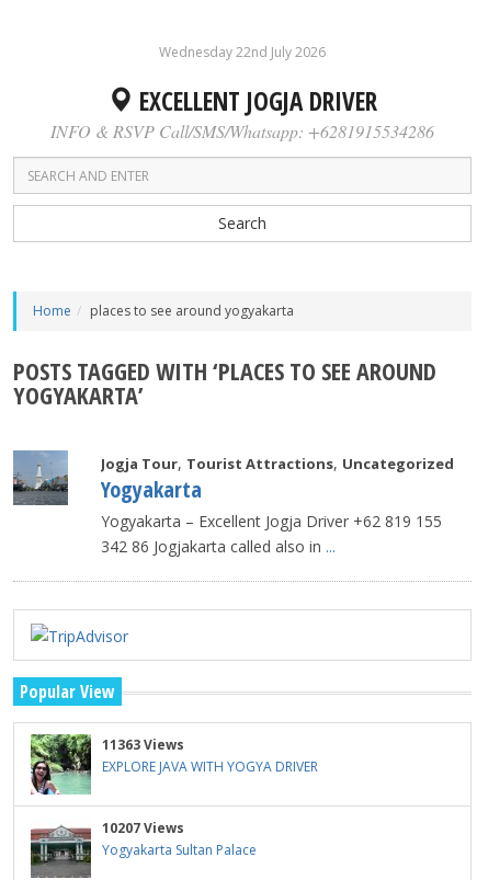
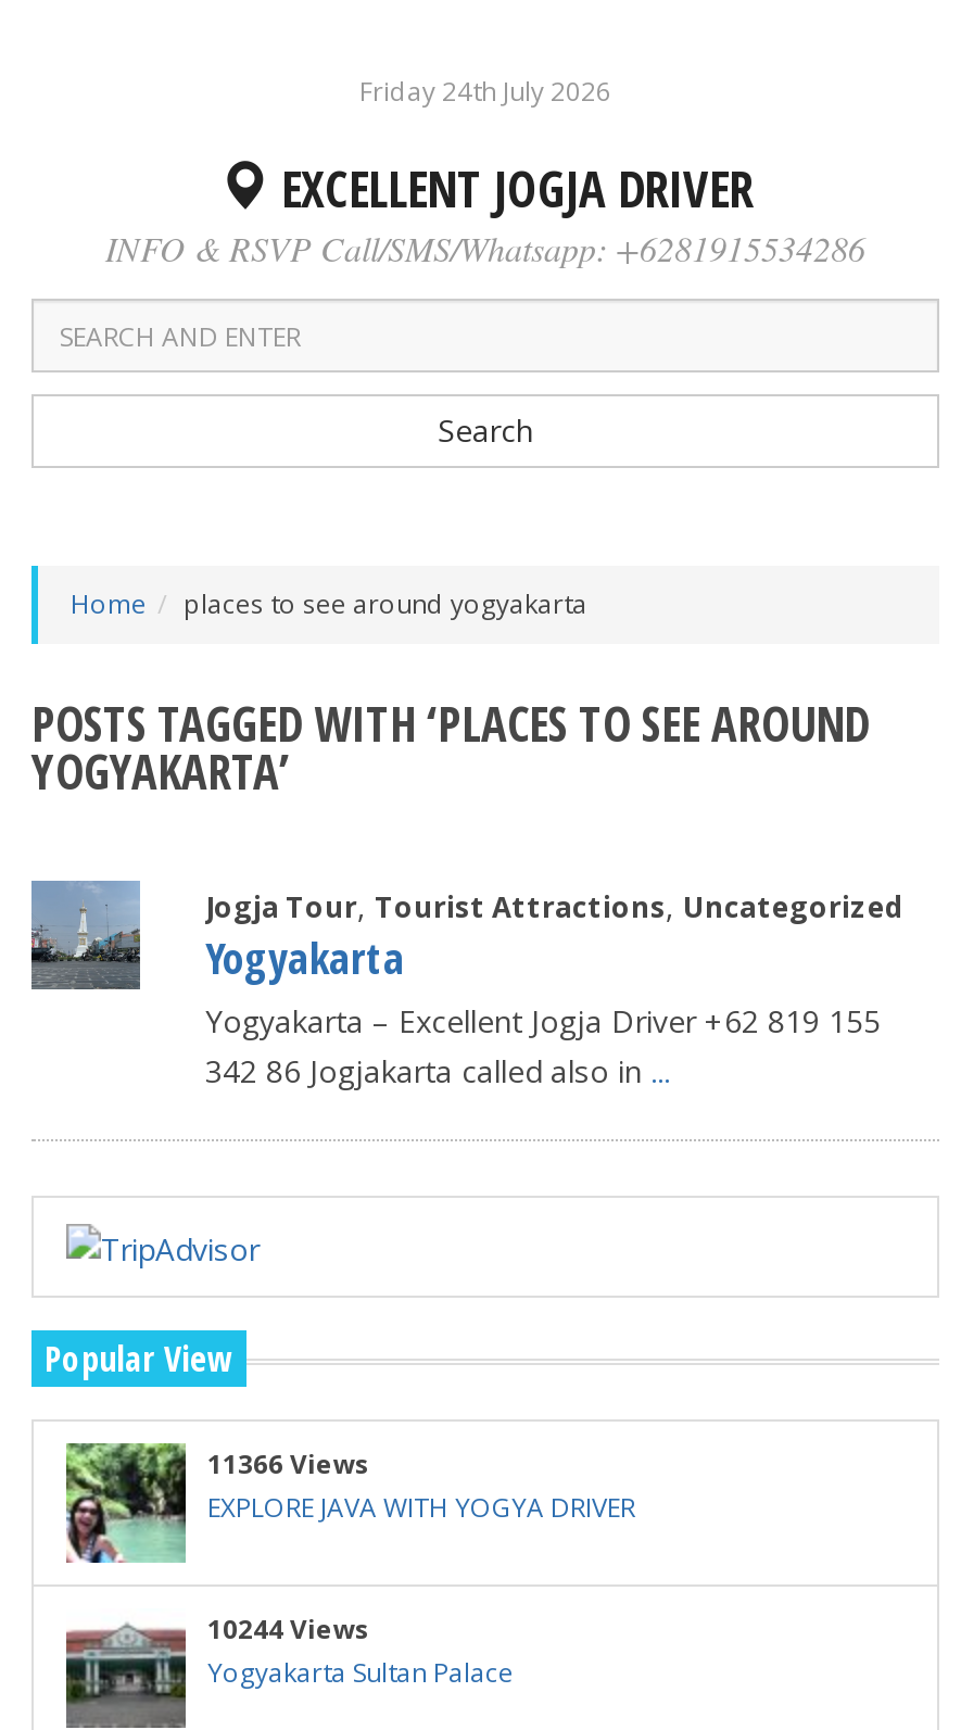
[159,43,326,61] Wednesday 22nd July 2026 -> [359,73,611,110] Friday 24th July 2026
[102,735,184,754] 11363 Views -> [207,1445,370,1482] 11366 Views
[102,818,184,837] 10207 Views -> [207,1610,370,1647] 10244 Views

